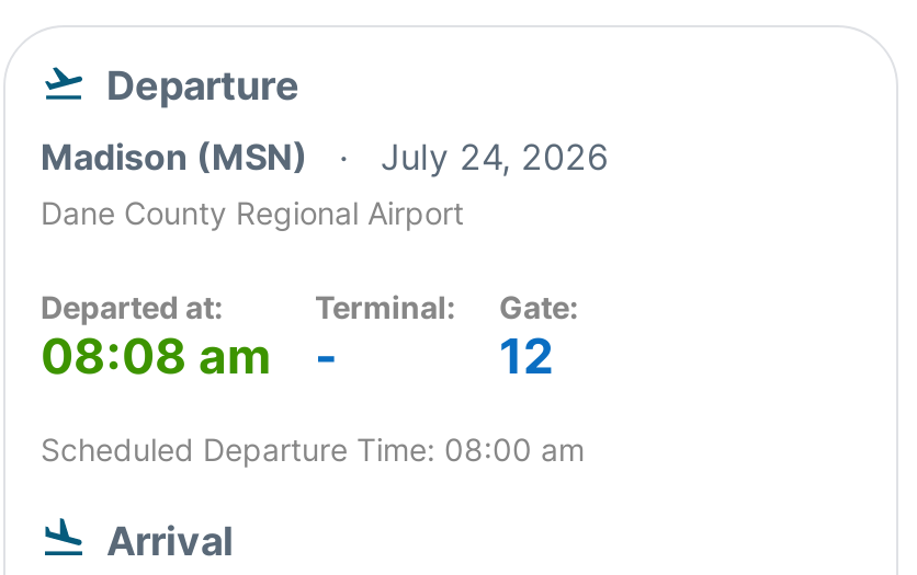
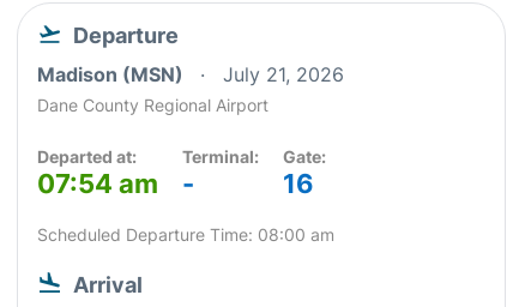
[41,135,609,179] Madison (MSN) July 24, 2026 -> [37,62,344,86] Madison (MSN) July 21, 2026
[41,327,271,384] 08:08 am -> [37,168,158,199] 07:54 am
[499,327,554,384] 12 -> [283,168,314,199] 16

